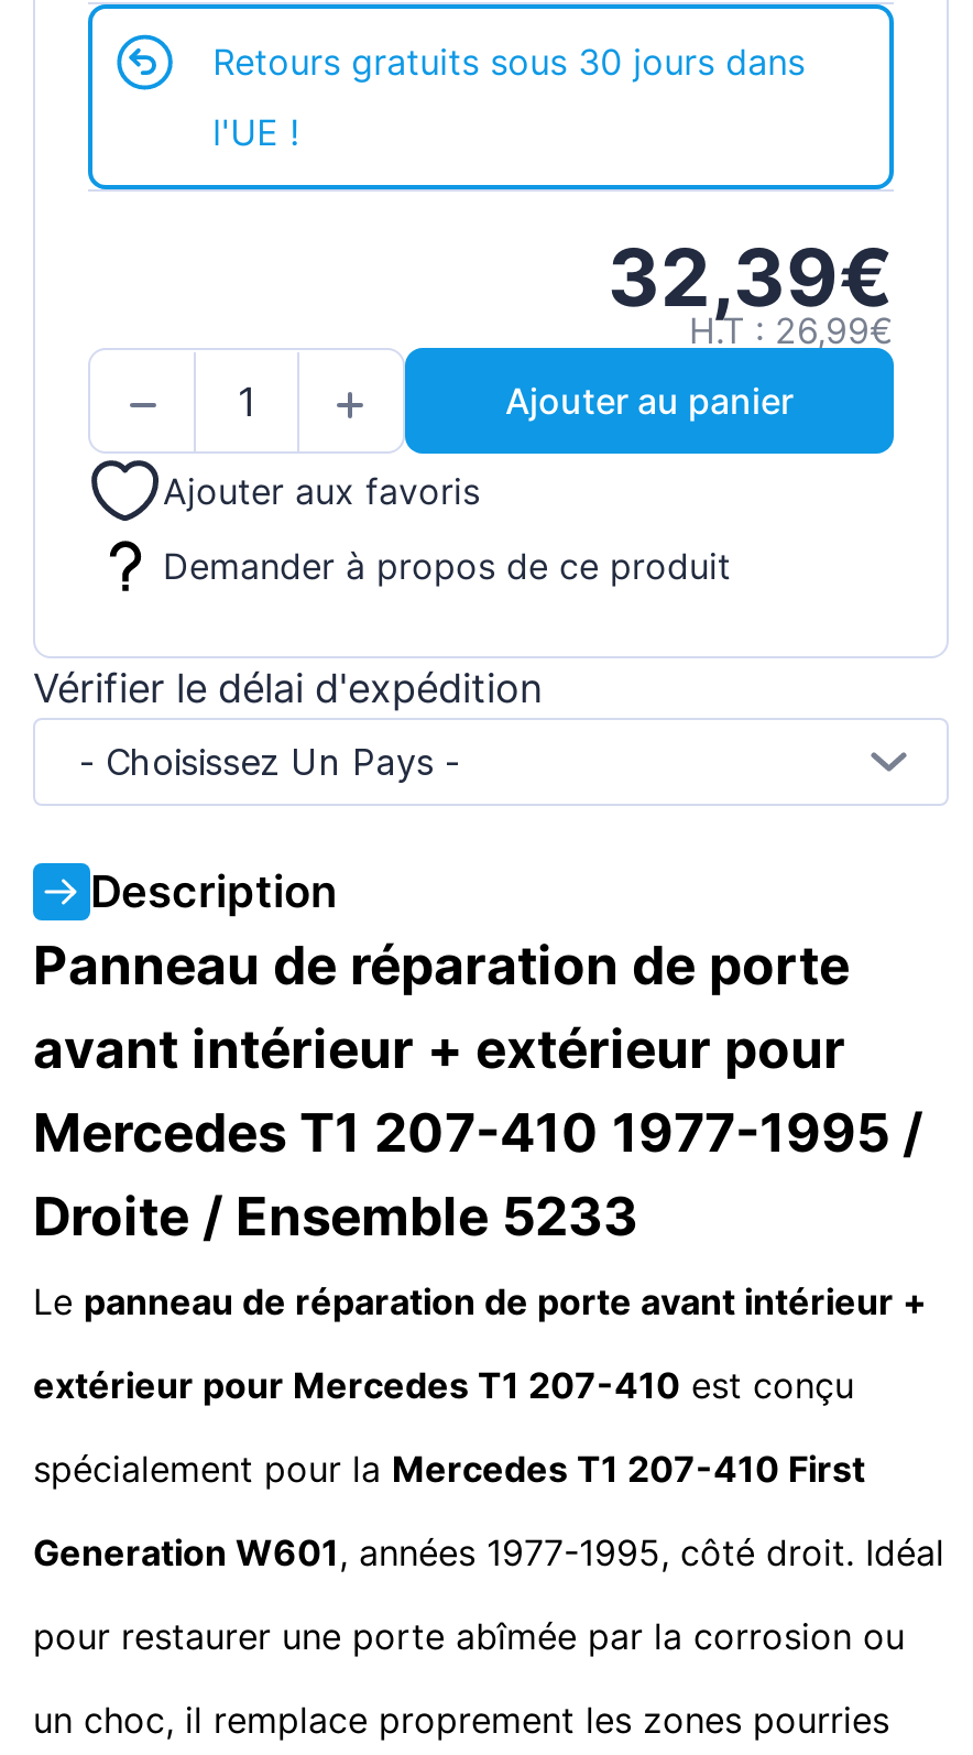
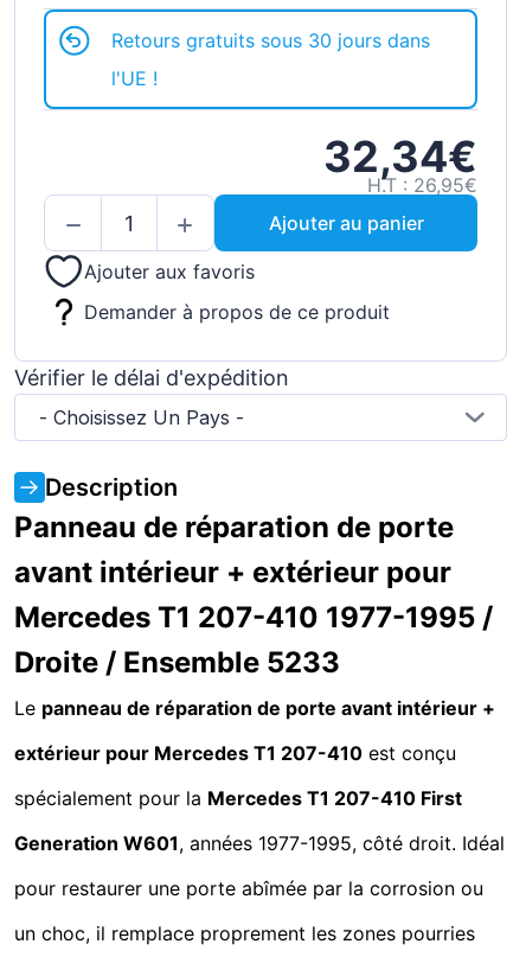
[608,230,894,327] 32,39€ -> [323,131,477,183] 32,34€
[689,309,894,353] H.T : 26,99€ -> [367,174,477,197] H.T : 26,95€

